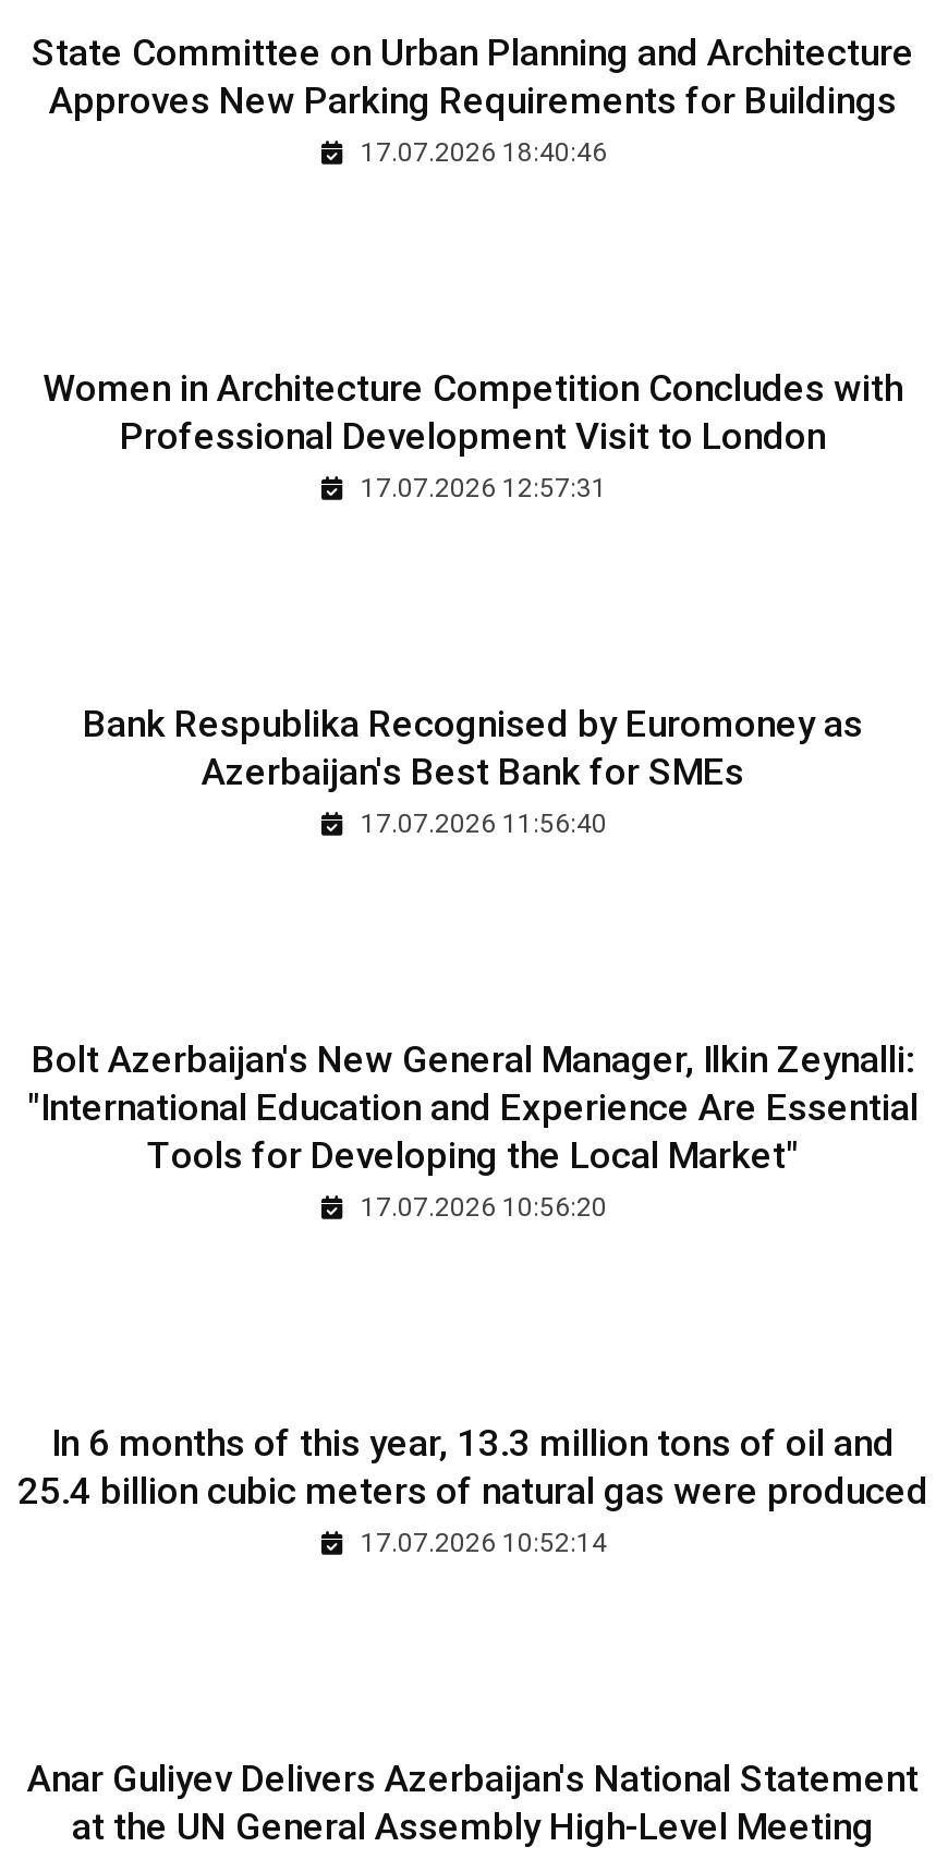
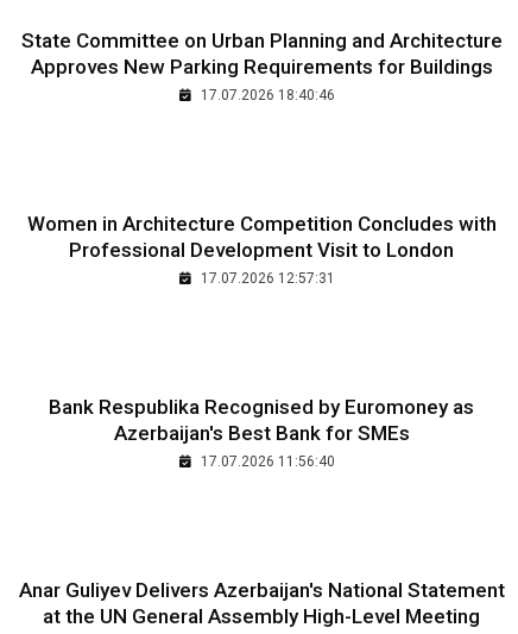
[27,1037,919,1222] Bolt Azerbaijan's New General Manager, Ilkin Zeynalli: | "International Education and Experience Are Essential | Tools for Developing the Local Market" | 17.07.2026 10:56:20 -> none
[17,1421,928,1558] In 6 months of this year, 13.3 million tons of oil and | 25.4 billion cubic meters of natural gas were produced | 17.07.2026 10:52:14 -> none

